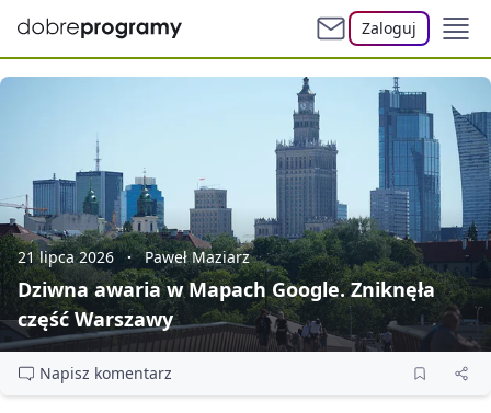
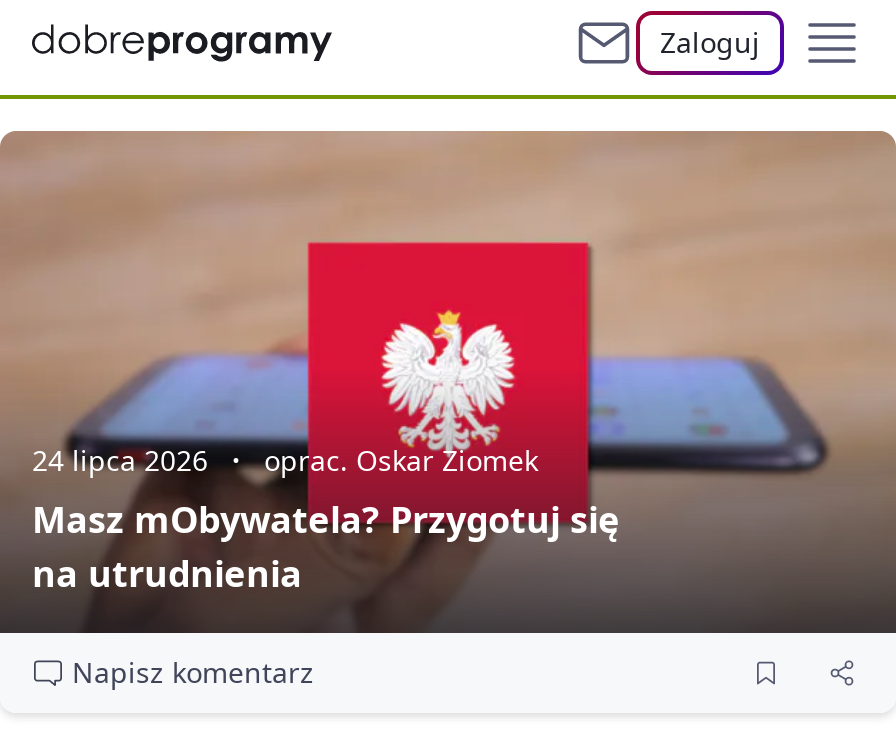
[3,76,488,351] [image] | 21 lipca 2026 | Paweł Maziarz | Dziwna awaria w Mapach Google. Zniknęła | część Warszawy -> [6,129,890,631] [image] | 24 lipca 2026 | oprac. Oskar Ziomek | Masz mObywatela? Przygotuj się | na utrudnienia

